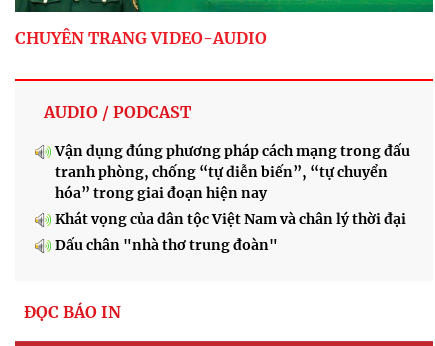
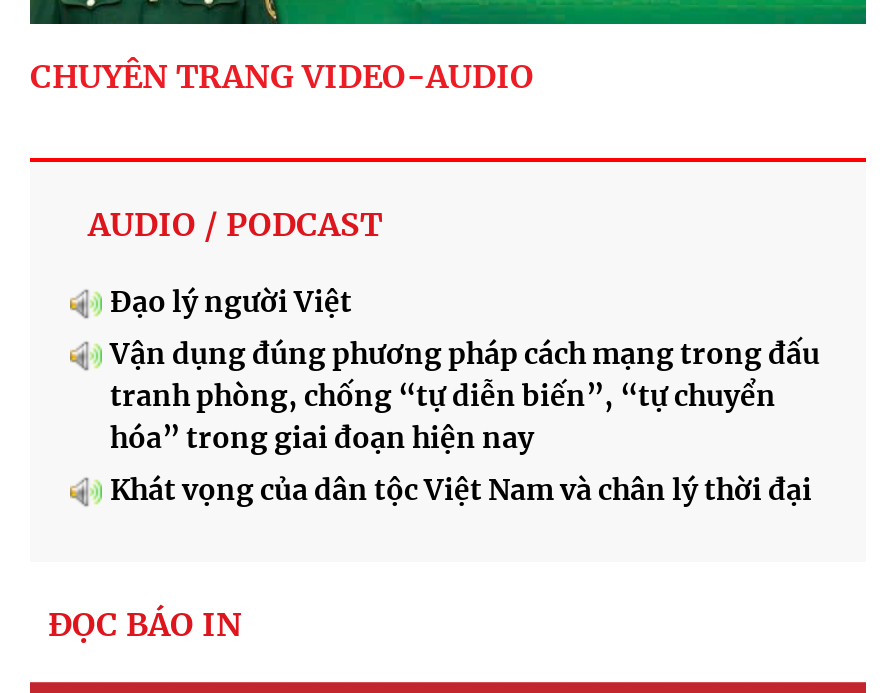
none -> [110,284,352,320] Đạo lý người Việt
moved [55,142,410,228] -> [110,336,820,508]: Vận dụng đúng phương pháp cách mạng trong đấu | tranh phòng, chống “tự diễn biến”, “tự chuyển | hóa” trong giai đoạn hiện nay | Khát vọng của dân tộc Việt Nam và chân lý thời đại
[55,236,278,254] Dấu chân "nhà thơ trung đoàn" -> none

